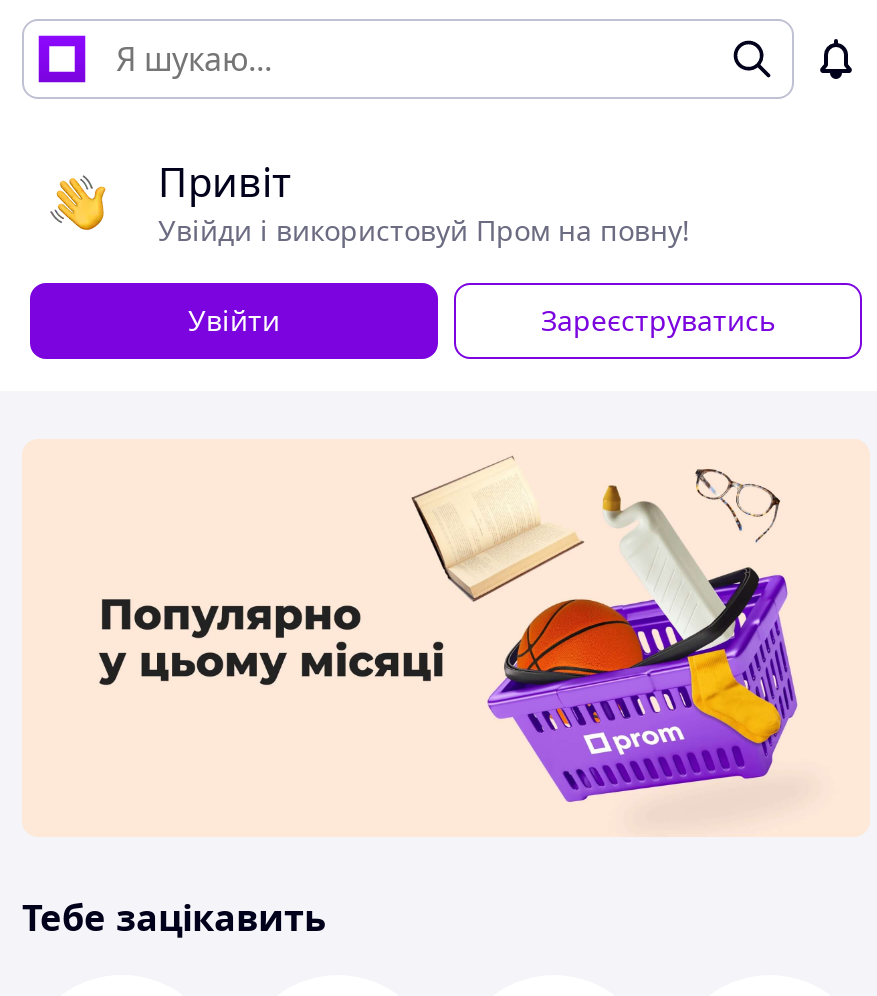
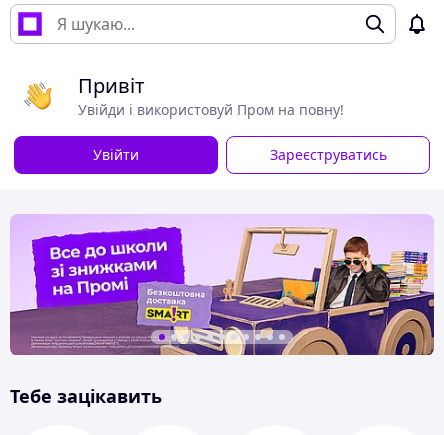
[24,441,868,835] [image] -> [9,214,435,356] [image]

